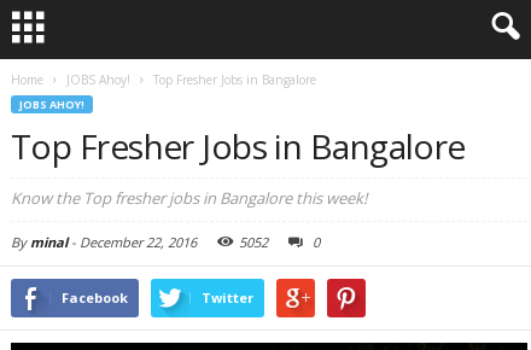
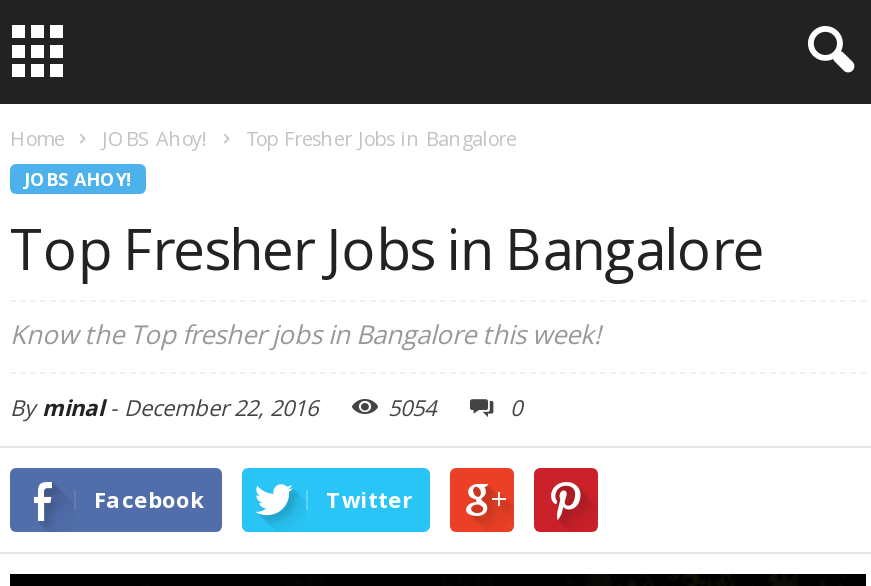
[239,233,268,251] 5052 -> [388,392,436,422] 5054

